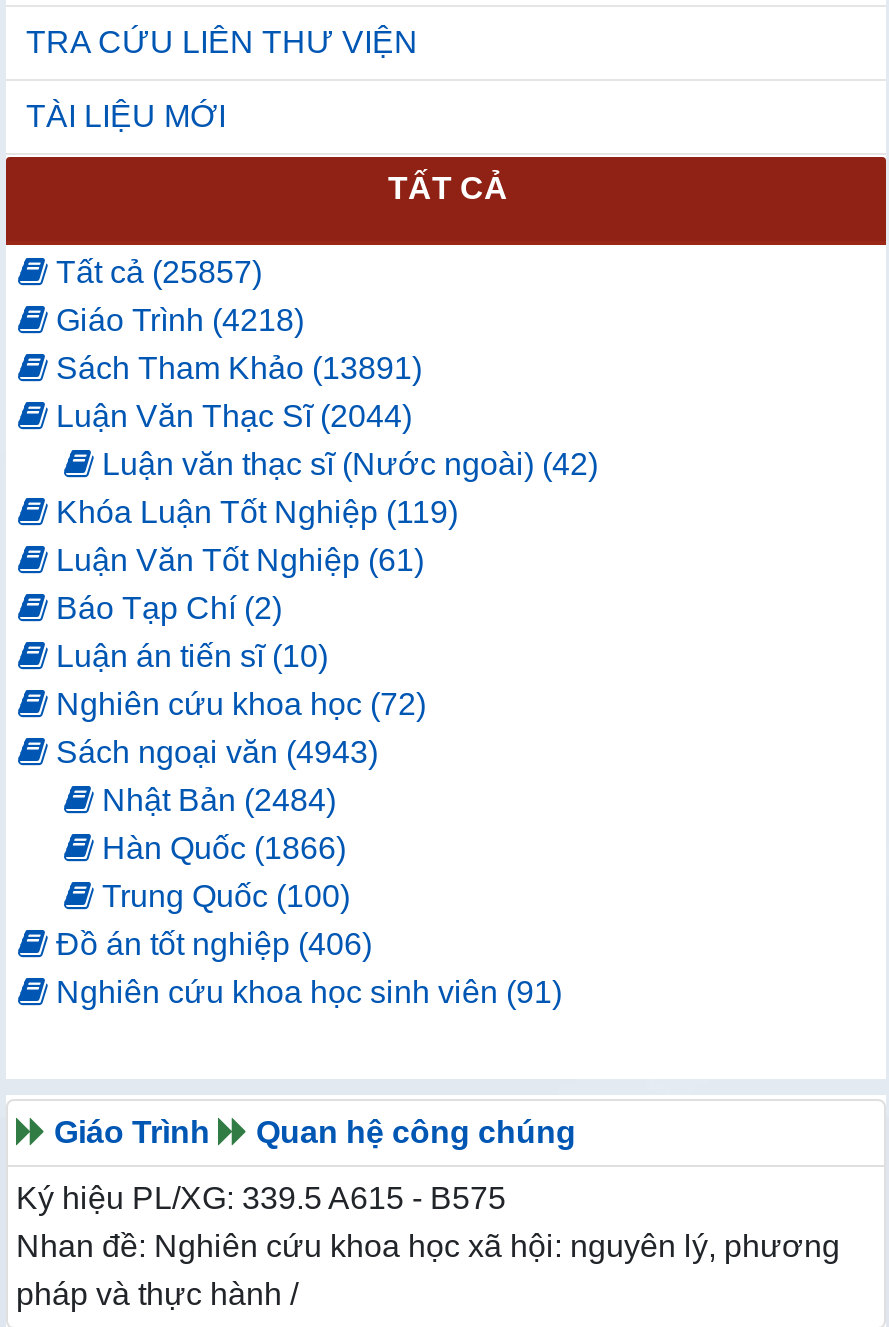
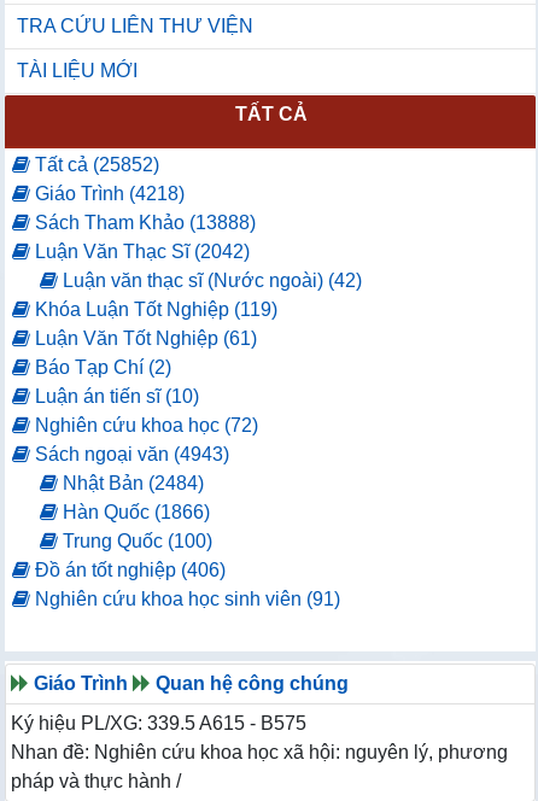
[48,255,262,289] Tất cả (25857) -> [30,154,159,175] Tất cả (25852)
[48,351,422,385] Sách Tham Khảo (13891) -> [30,212,256,233] Sách Tham Khảo (13888)
[48,399,412,433] Luận Văn Thạc Sĩ (2044) -> [30,241,250,262] Luận Văn Thạc Sĩ (2042)

